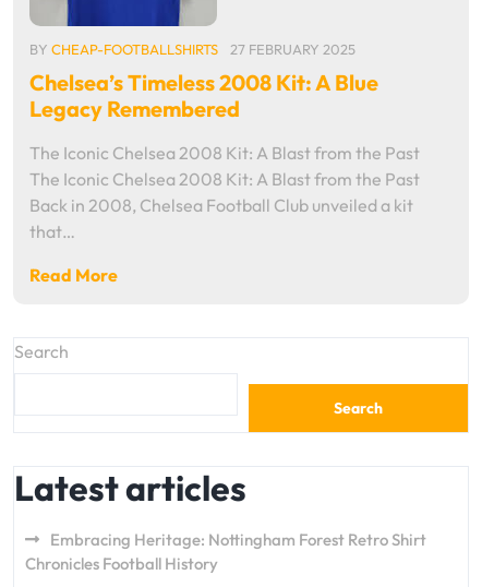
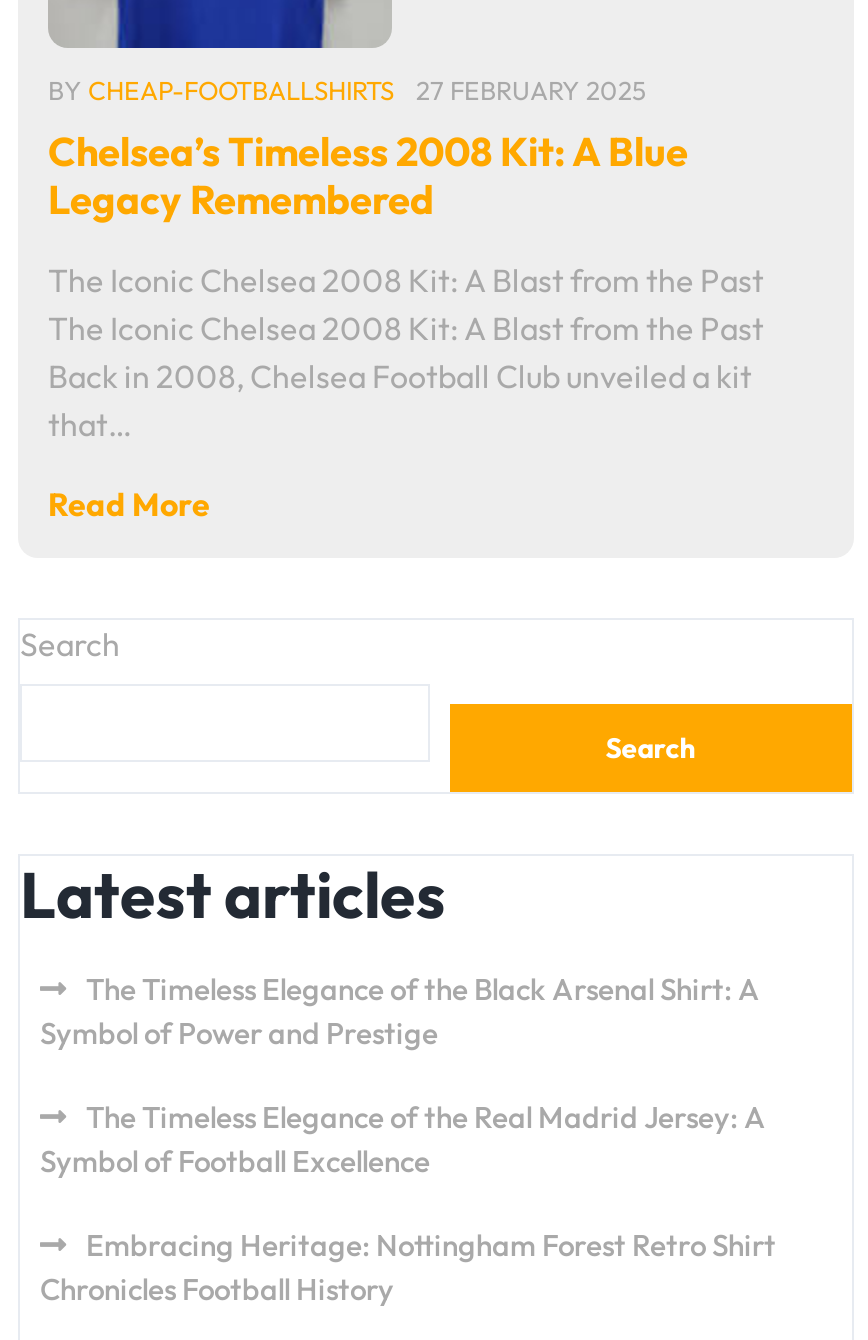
none -> [40,970,766,1180] The Timeless Elegance of the Black Arsenal Shirt: A | Symbol of Power and Prestige | The Timeless Elegance of the Real Madrid Jersey: A | Symbol of Football Excellence

